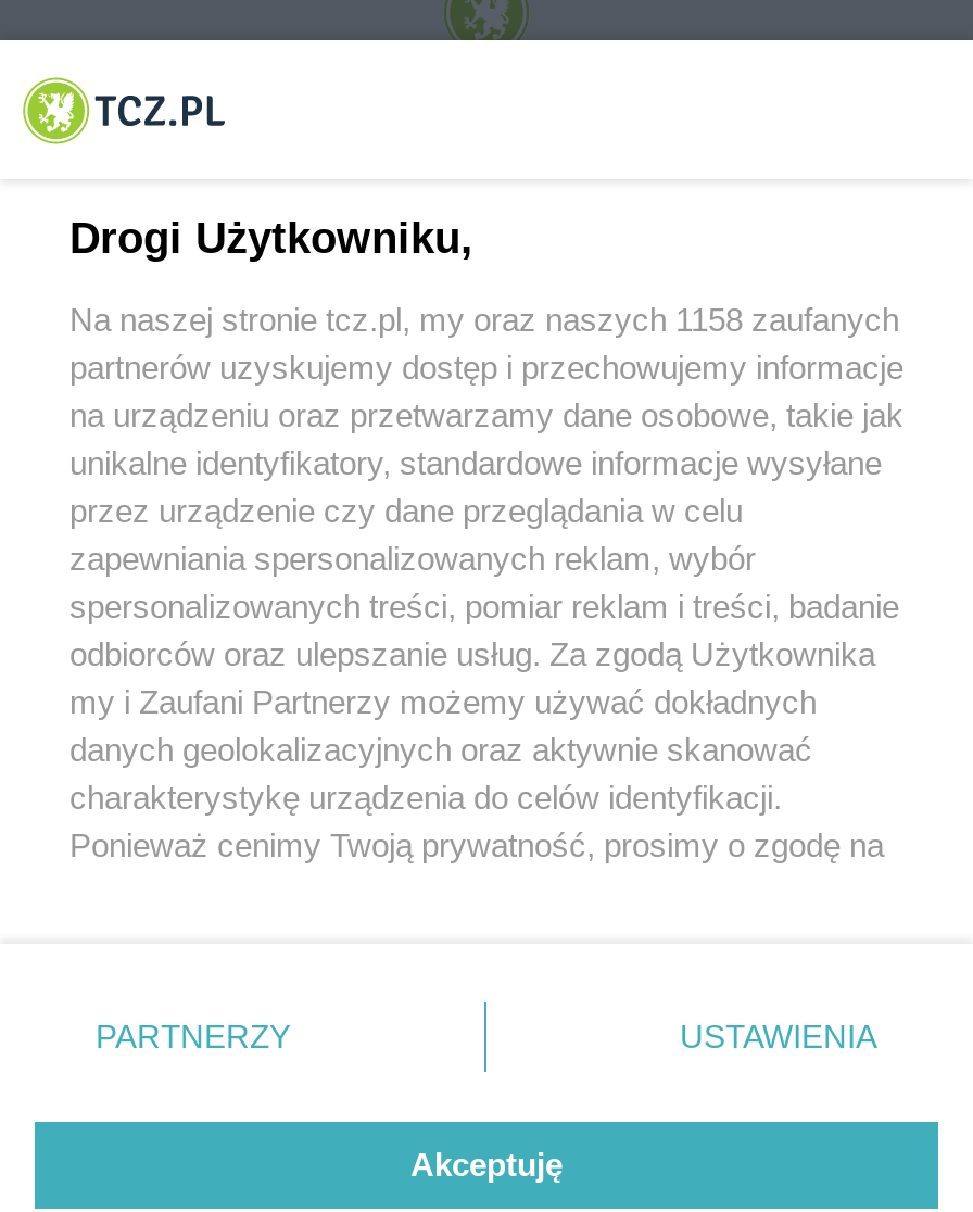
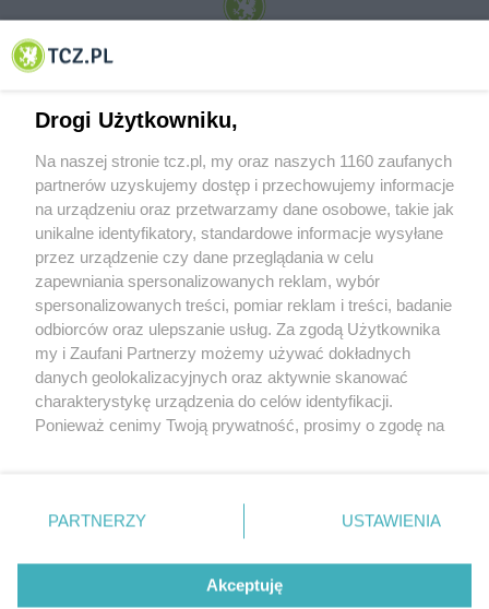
[69,300,899,337] Na naszej stronie tcz.pl, my oraz naszych 1158 zaufanych -> [35,151,452,169] Na naszej stronie tcz.pl, my oraz naszych 1160 zaufanych

